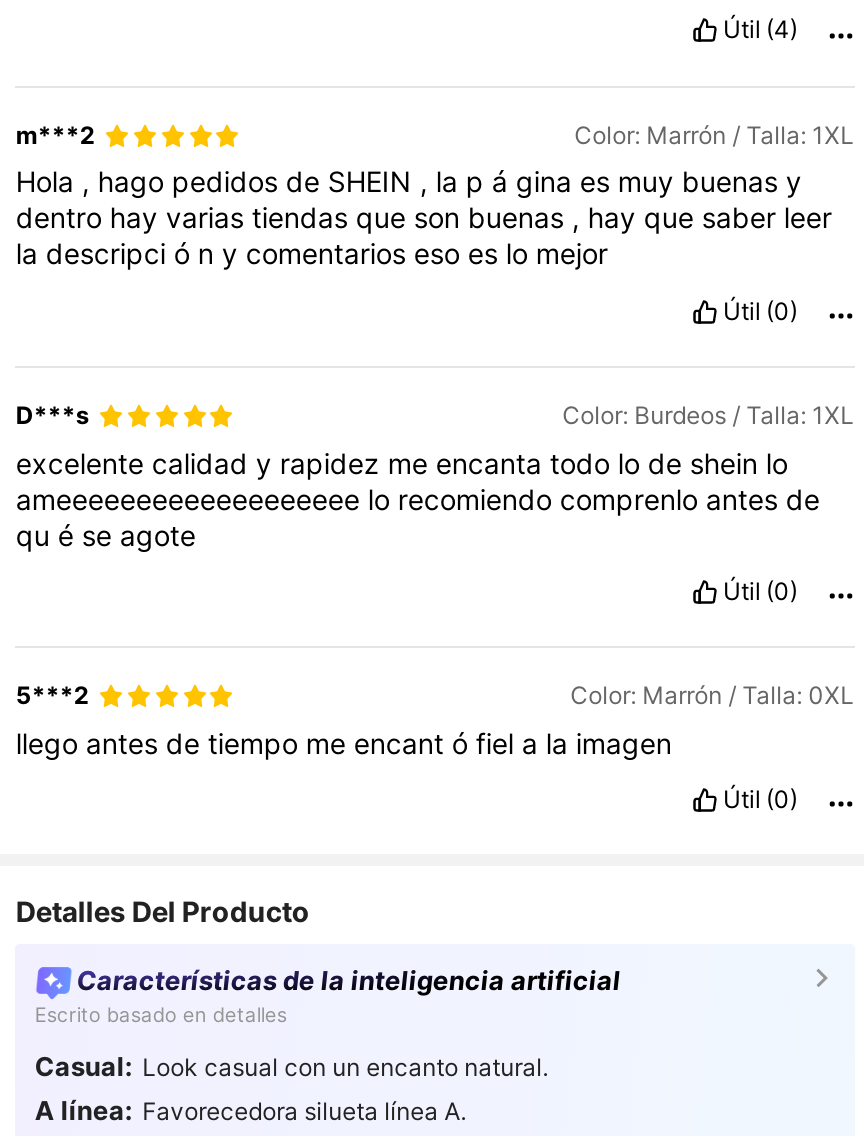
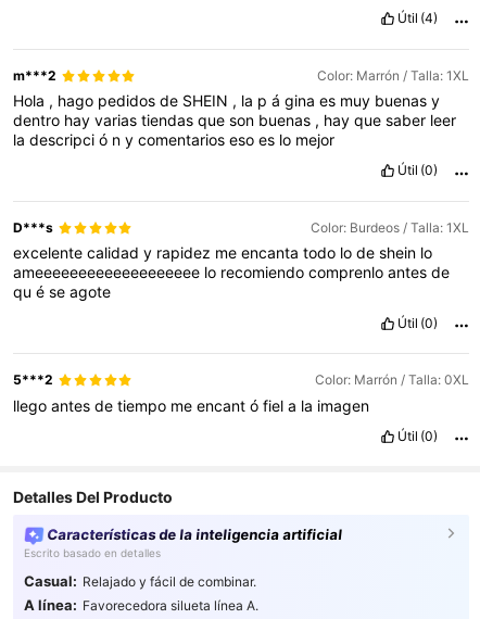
[35,1050,548,1082] Casual: Look casual con un encanto natural. -> [24,572,256,590] Casual: Relajado y fácil de combinar.

